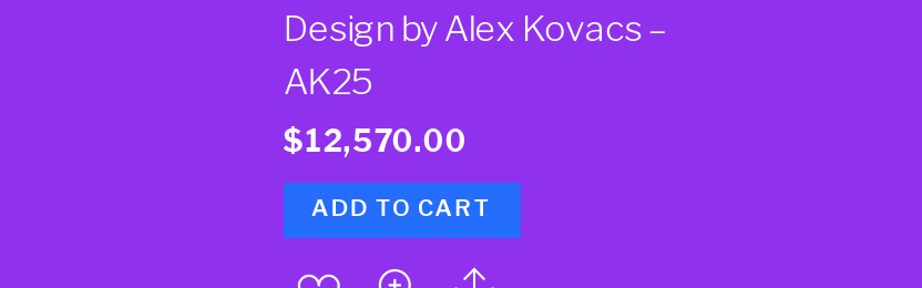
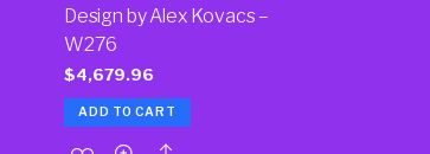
[283,61,373,103] AK25 -> [64,33,118,55] W276
[283,123,467,158] $12,570.00 -> [64,66,154,84] $4,679.96

